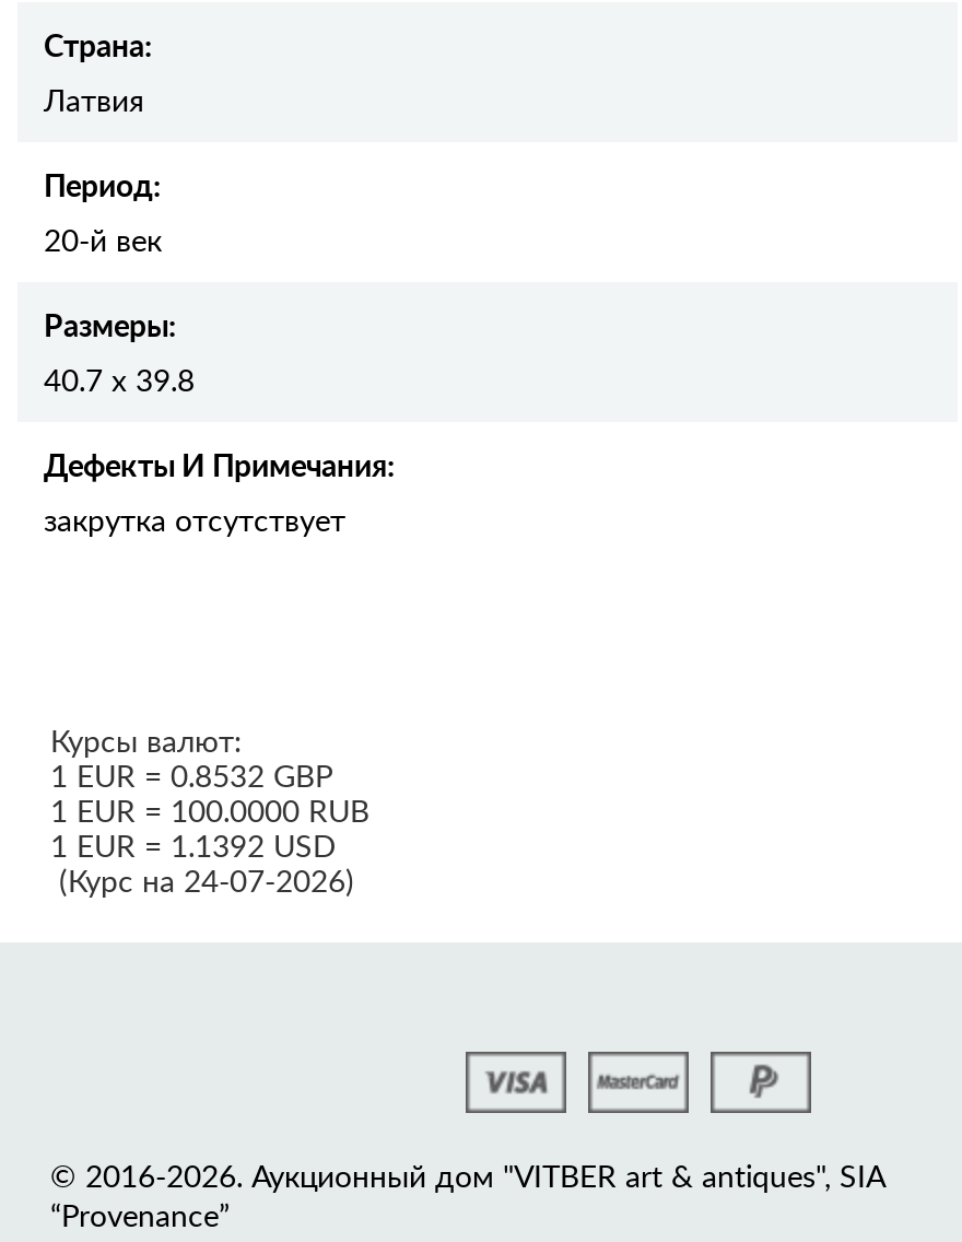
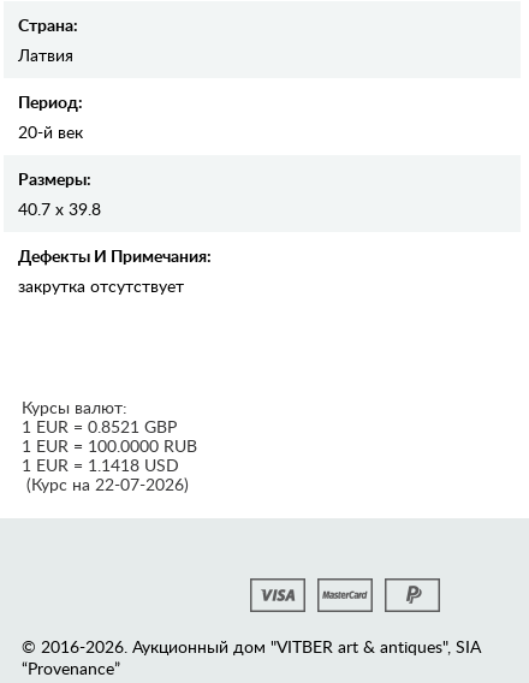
[50,755,332,797] 1 EUR = 0.8532 GBP -> [22,415,177,438] 1 EUR = 0.8521 GBP
[50,825,337,867] 1 EUR = 1.1392 USD -> [22,454,179,477] 1 EUR = 1.1418 USD
[50,860,354,902] (Курс на 24-07-2026) -> [22,473,189,496] (Курс на 22-07-2026)

